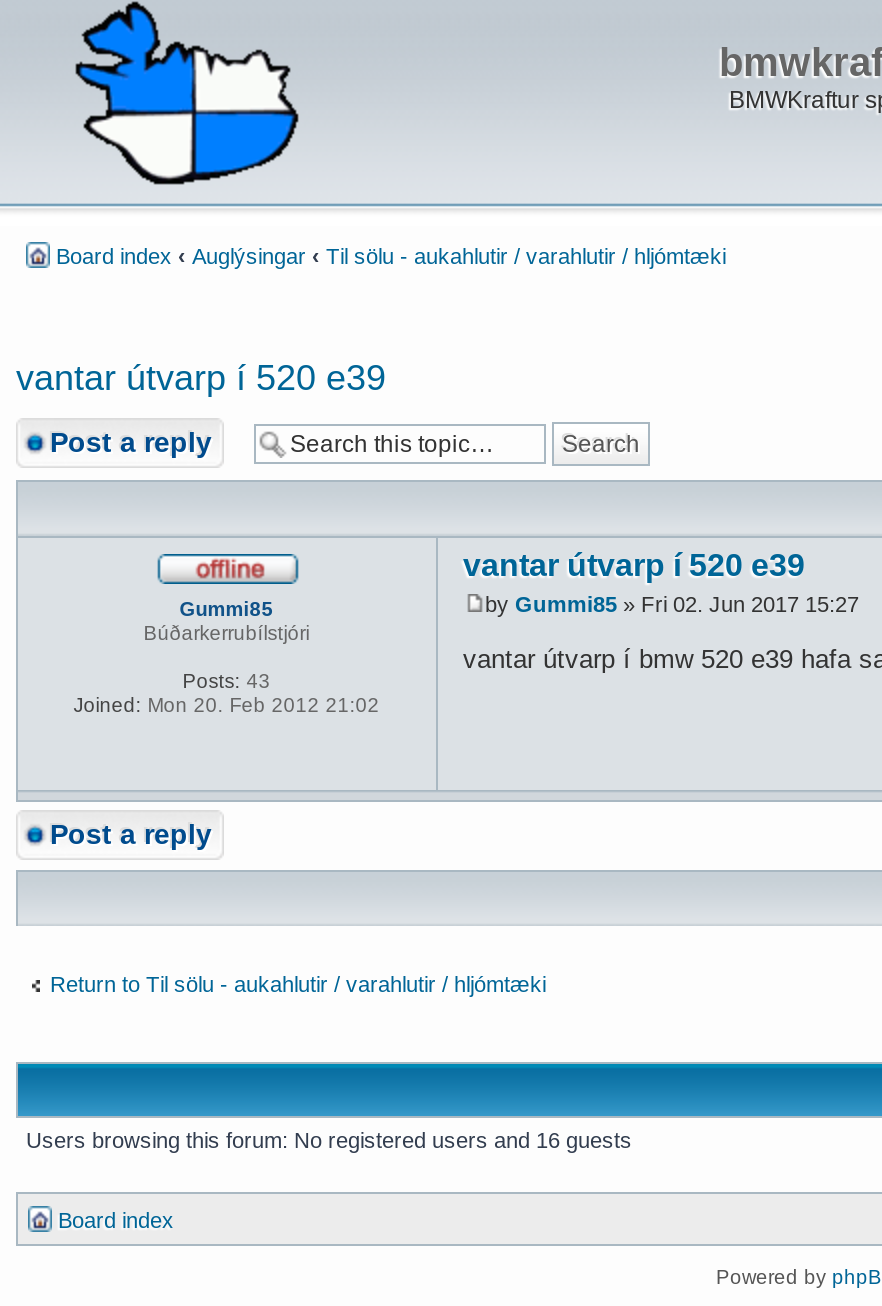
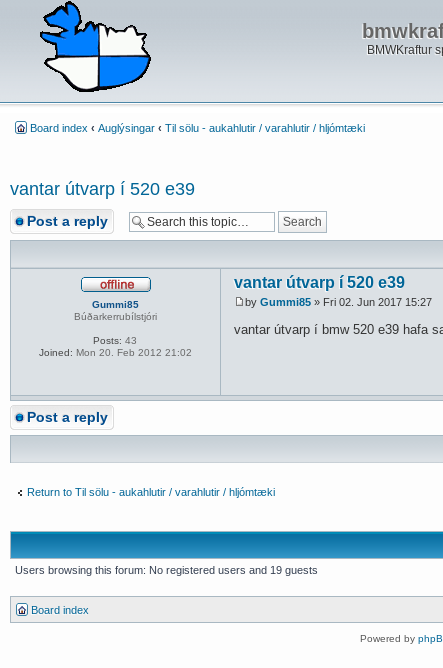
[26,1129,632,1153] Users browsing this forum: No registered users and 16 guests -> [15,564,318,576] Users browsing this forum: No registered users and 19 guests

